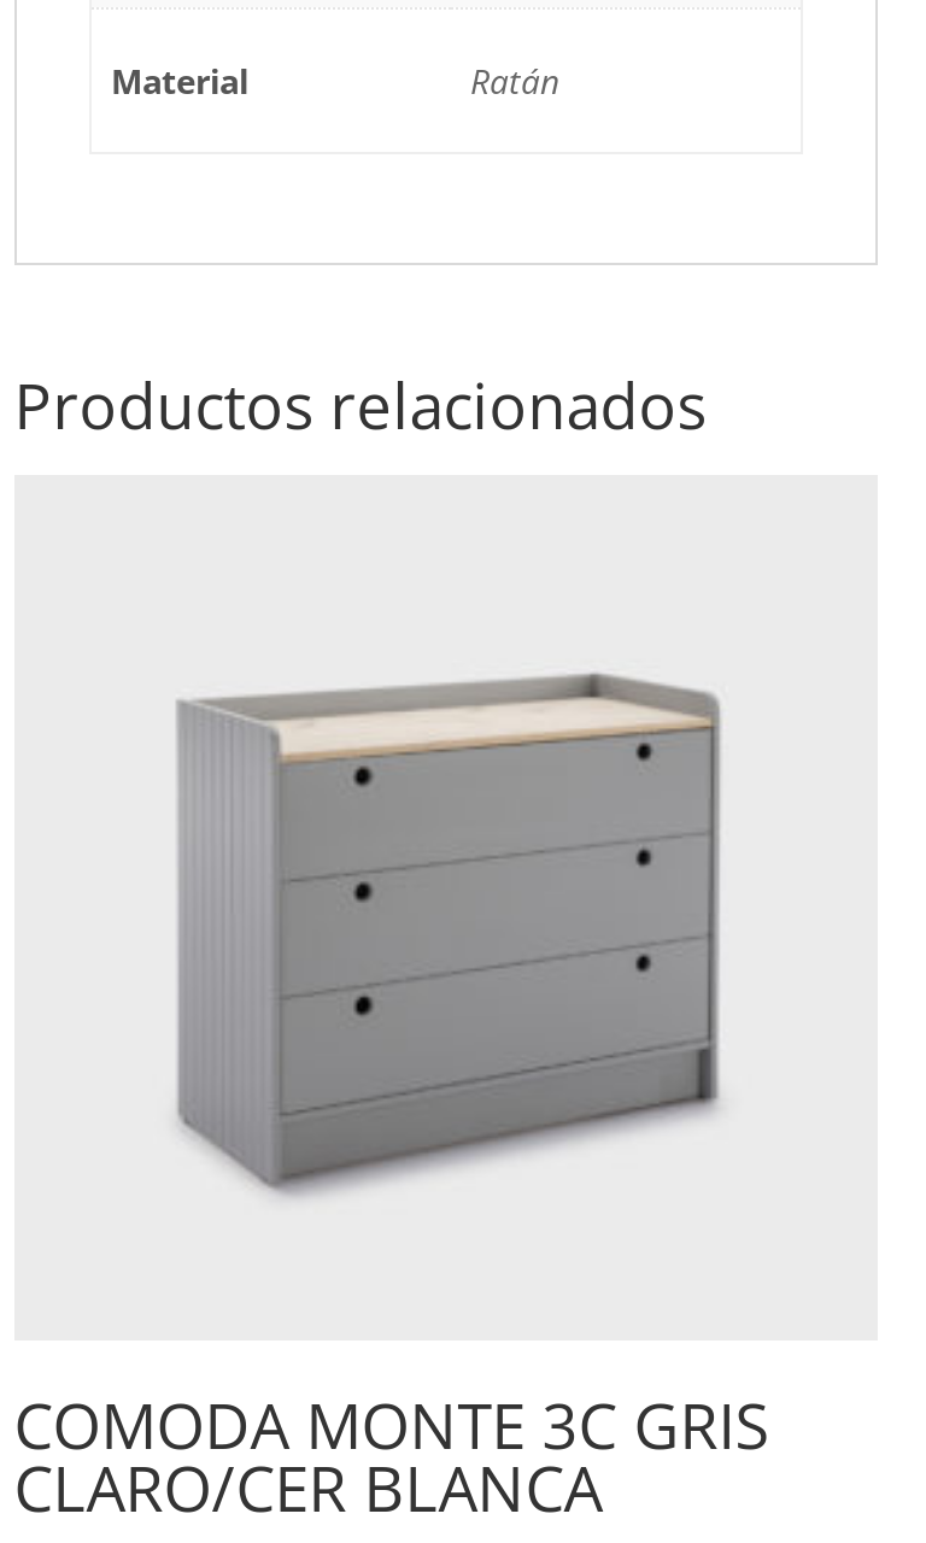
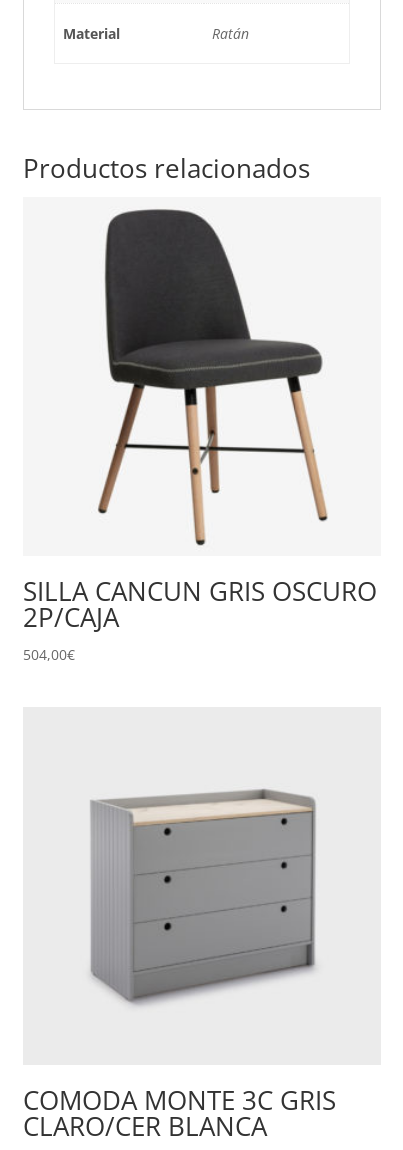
none -> [23,209,377,664] [image] | SILLA CANCUN GRIS OSCURO | 2P/CAJA | 504,00€

